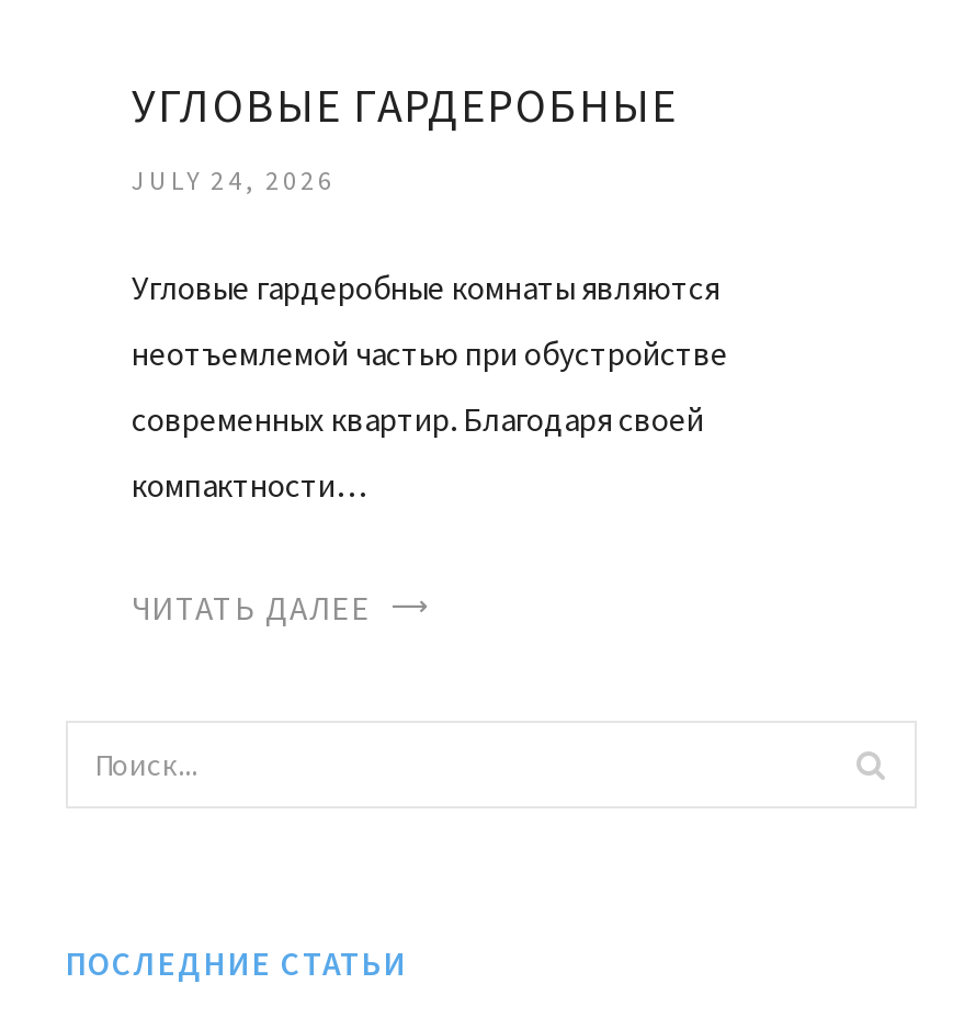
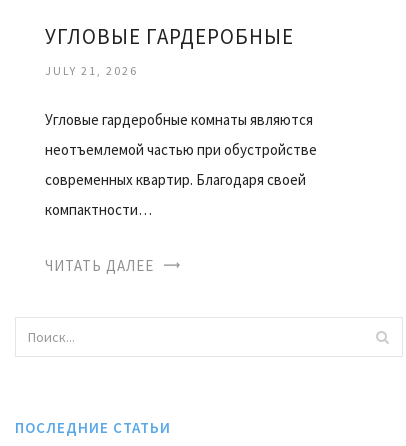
[132,164,336,197] JULY 24, 2026 -> [45,63,138,78] JULY 21, 2026

